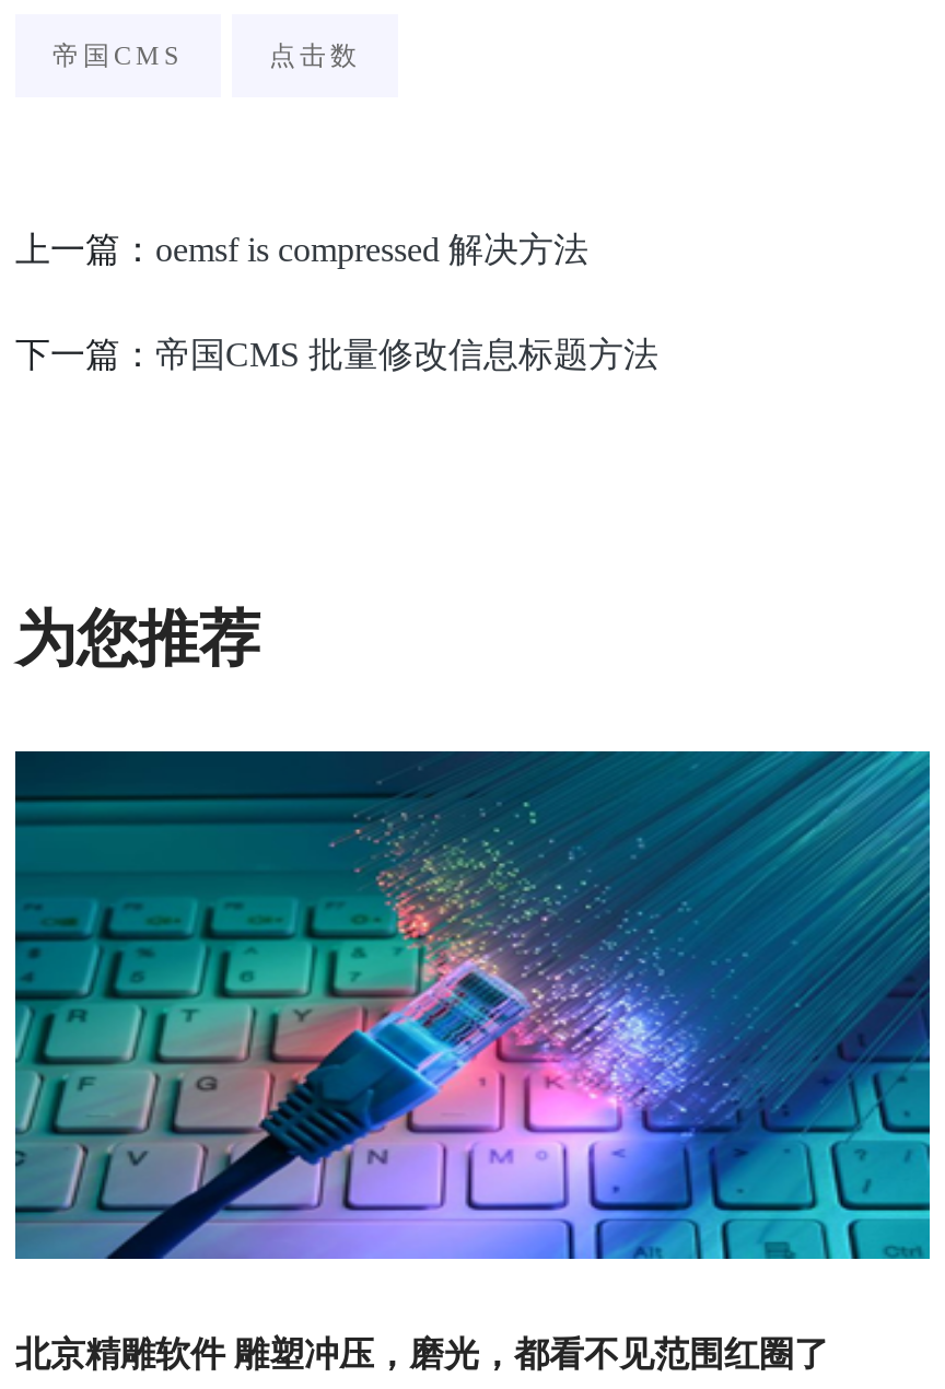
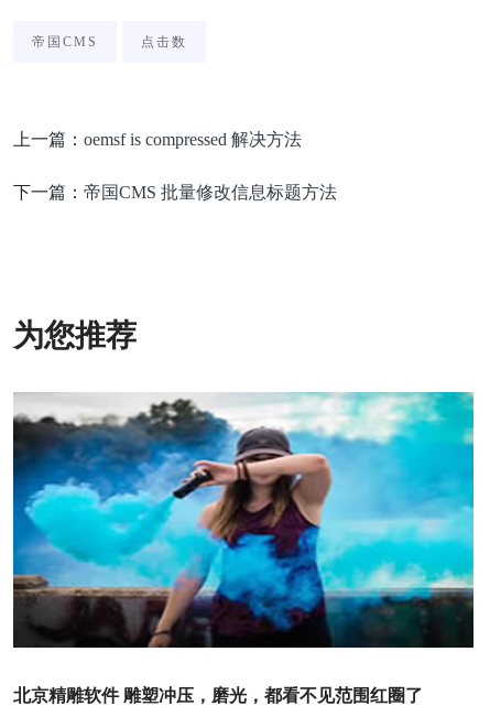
[13,749,932,1261] [image] -> [12,391,475,649] [image]

